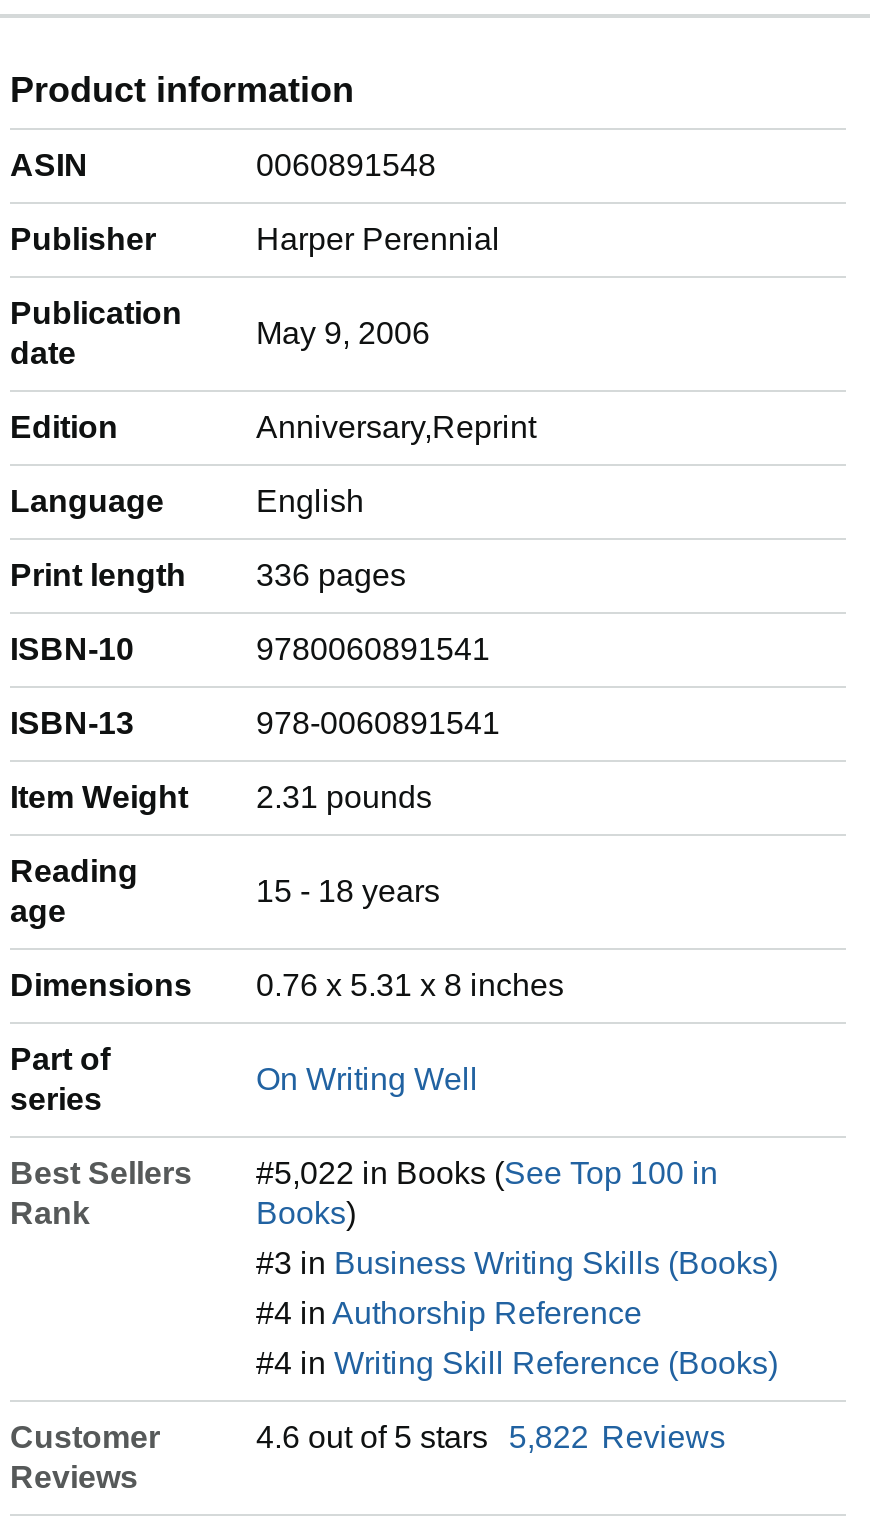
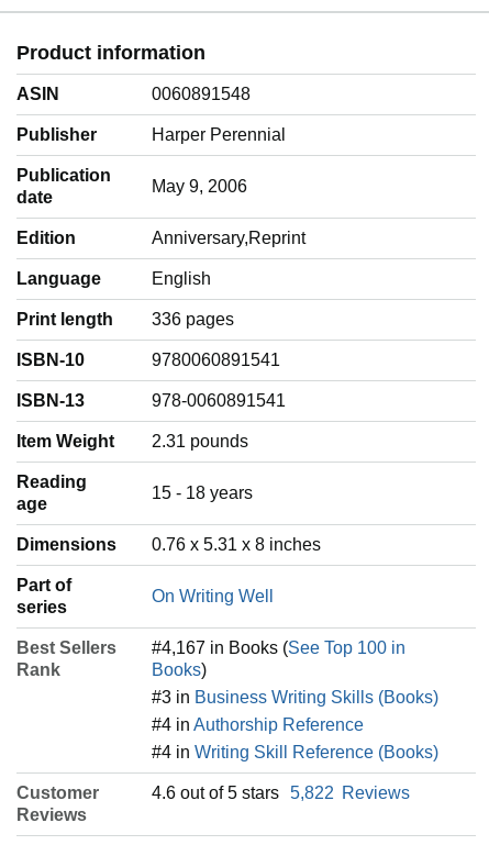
[256,1156,718,1190] #5,022 in Books (See Top 100 in -> [152,639,405,657] #4,167 in Books (See Top 100 in

